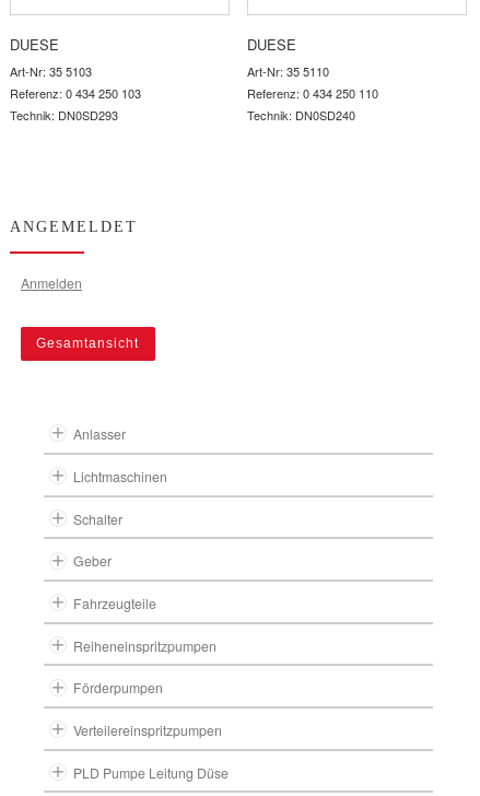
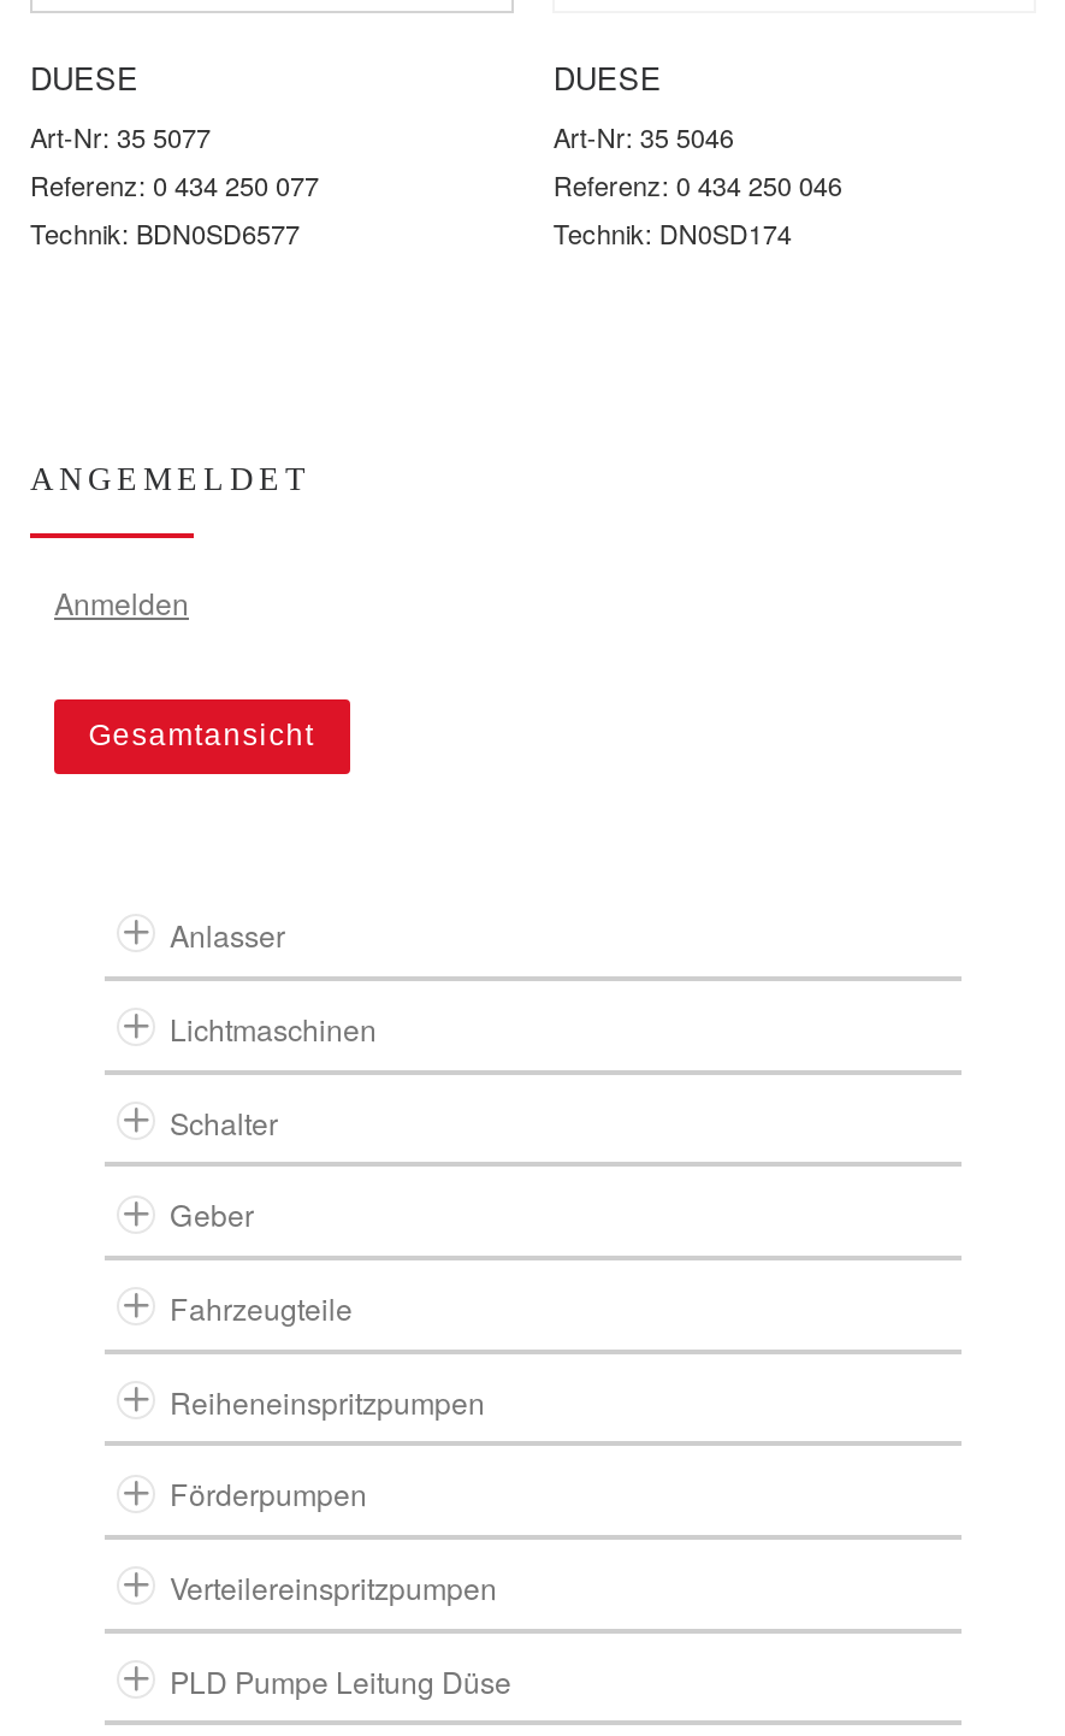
[10,63,92,80] Art-Nr: 35 5103 -> [30,118,211,157] Art-Nr: 35 5077
[248,63,330,80] Art-Nr: 35 5110 -> [553,118,734,157] Art-Nr: 35 5046
[10,85,141,102] Referenz: 0 434 250 103 -> [30,166,319,205] Referenz: 0 434 250 077
[248,85,379,102] Referenz: 0 434 250 110 -> [553,166,842,205] Referenz: 0 434 250 046
[10,107,118,124] Technik: DN0SD293 -> [30,214,300,253] Technik: BDN0SD6577
[248,107,356,124] Technik: DN0SD240 -> [553,214,792,253] Technik: DN0SD174

